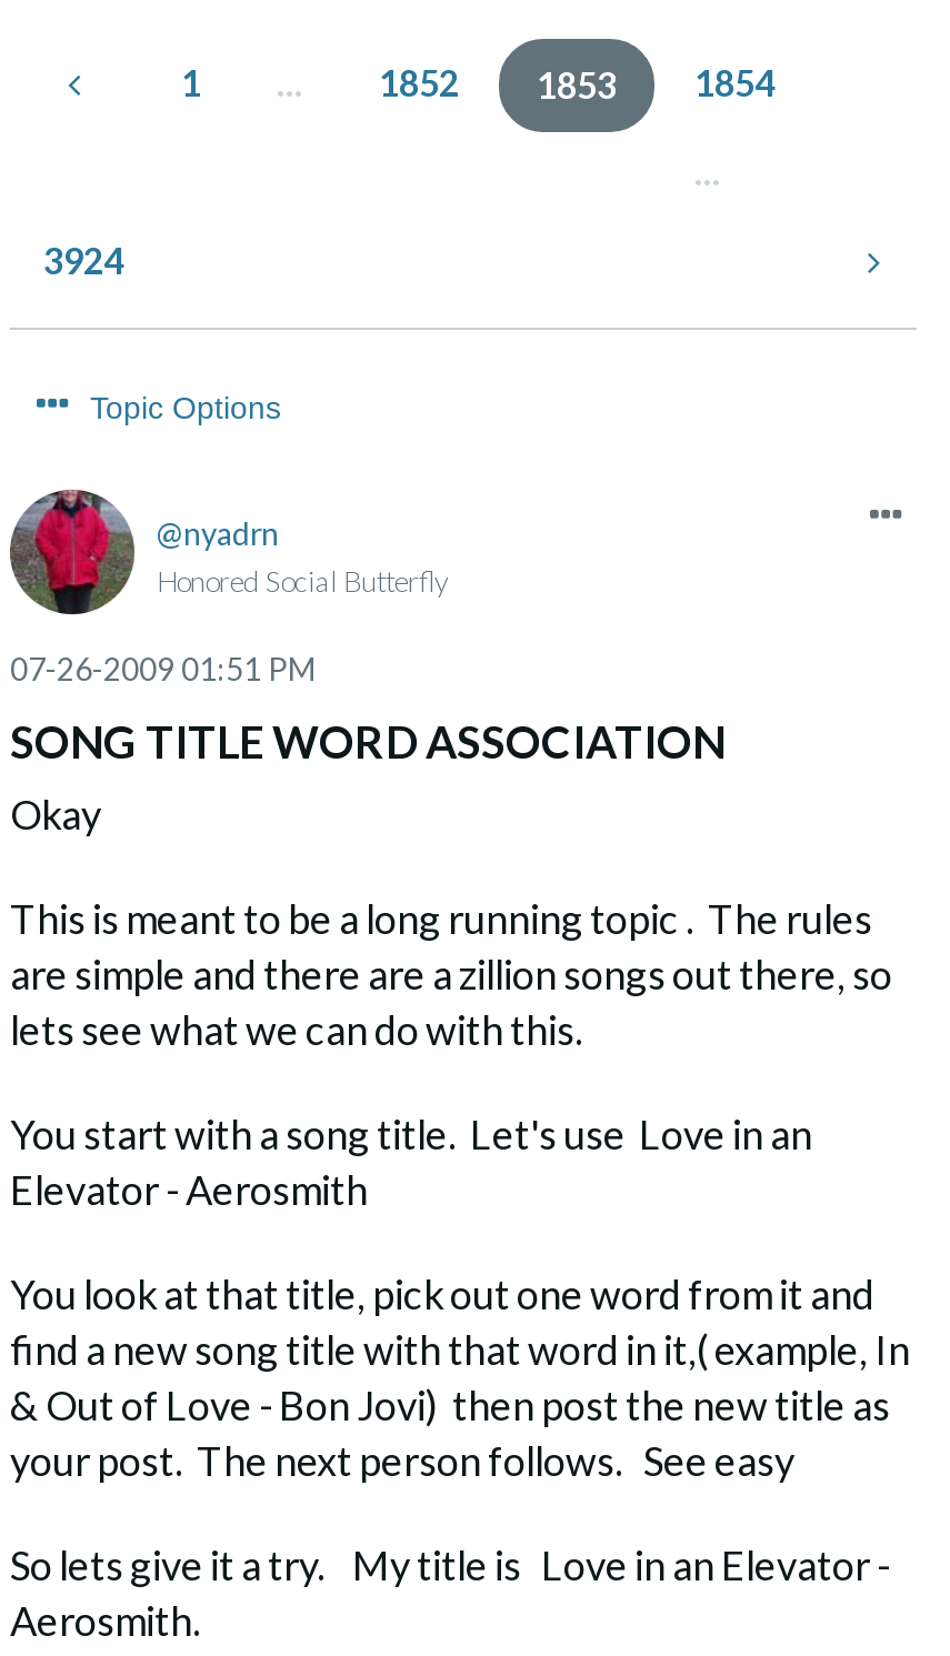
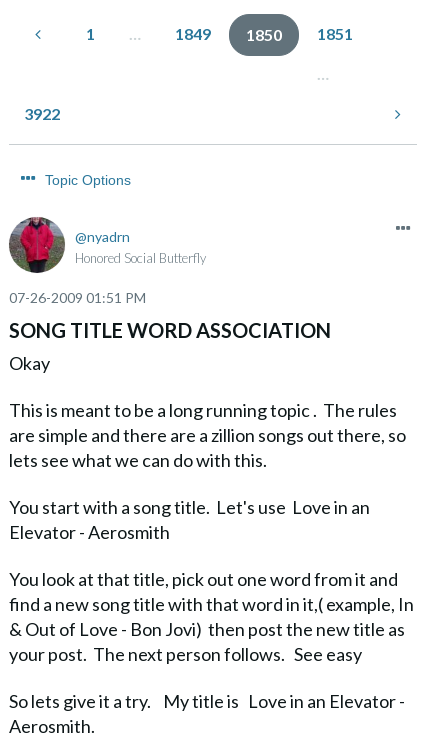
[379,60,459,103] 1852 -> [175,24,211,43] 1849
[537,63,617,105] 1853 -> [246,25,282,44] 1850
[694,60,774,103] 1854 -> [317,24,353,43] 1851
[43,238,123,280] 3924 -> [24,104,60,123] 3922

